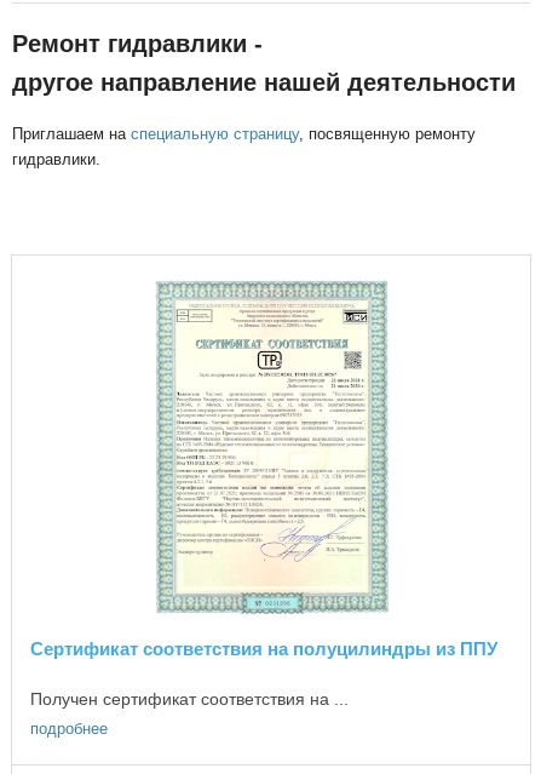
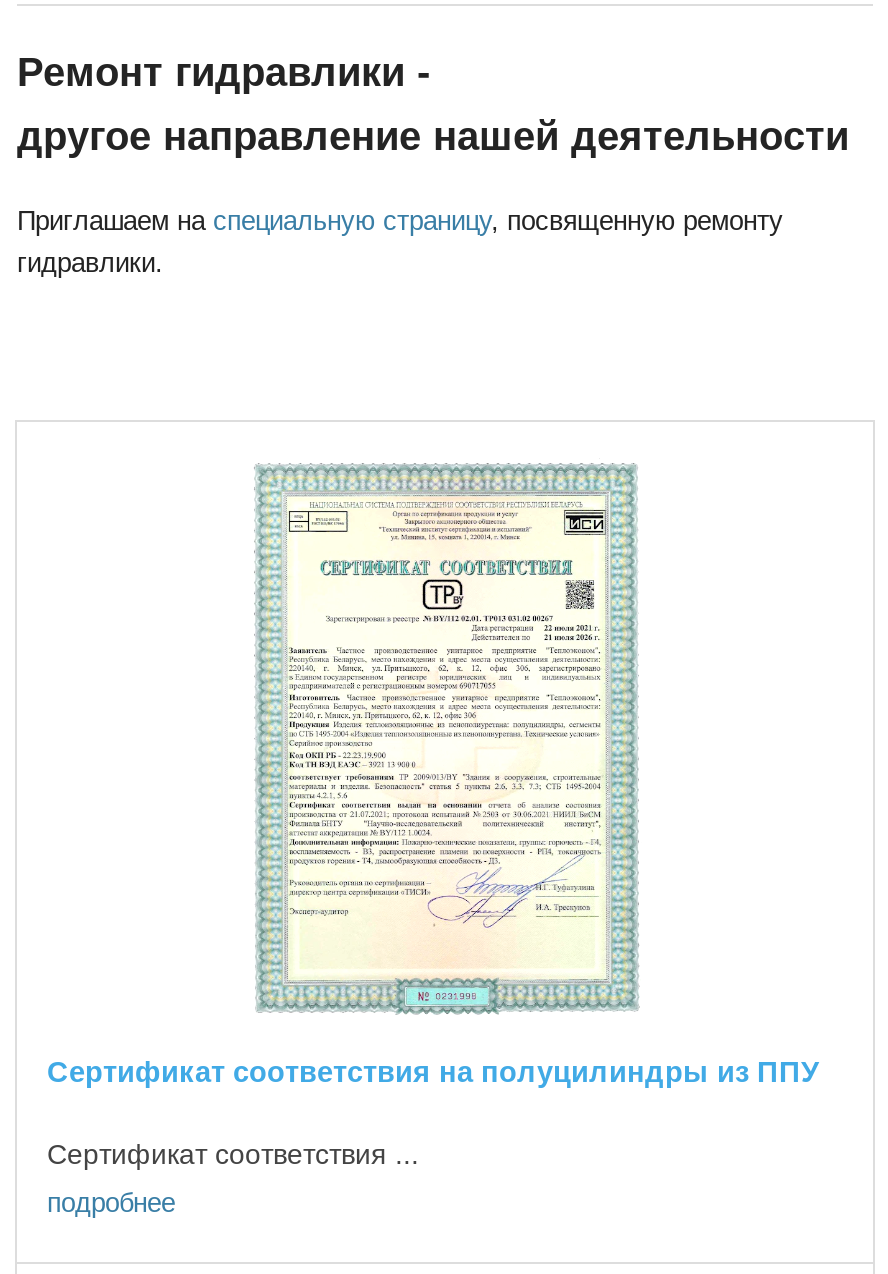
[30,690,349,709] Получен сертификат соответствия на ... -> [47,1139,419,1171] Сертификат соответствия ...

